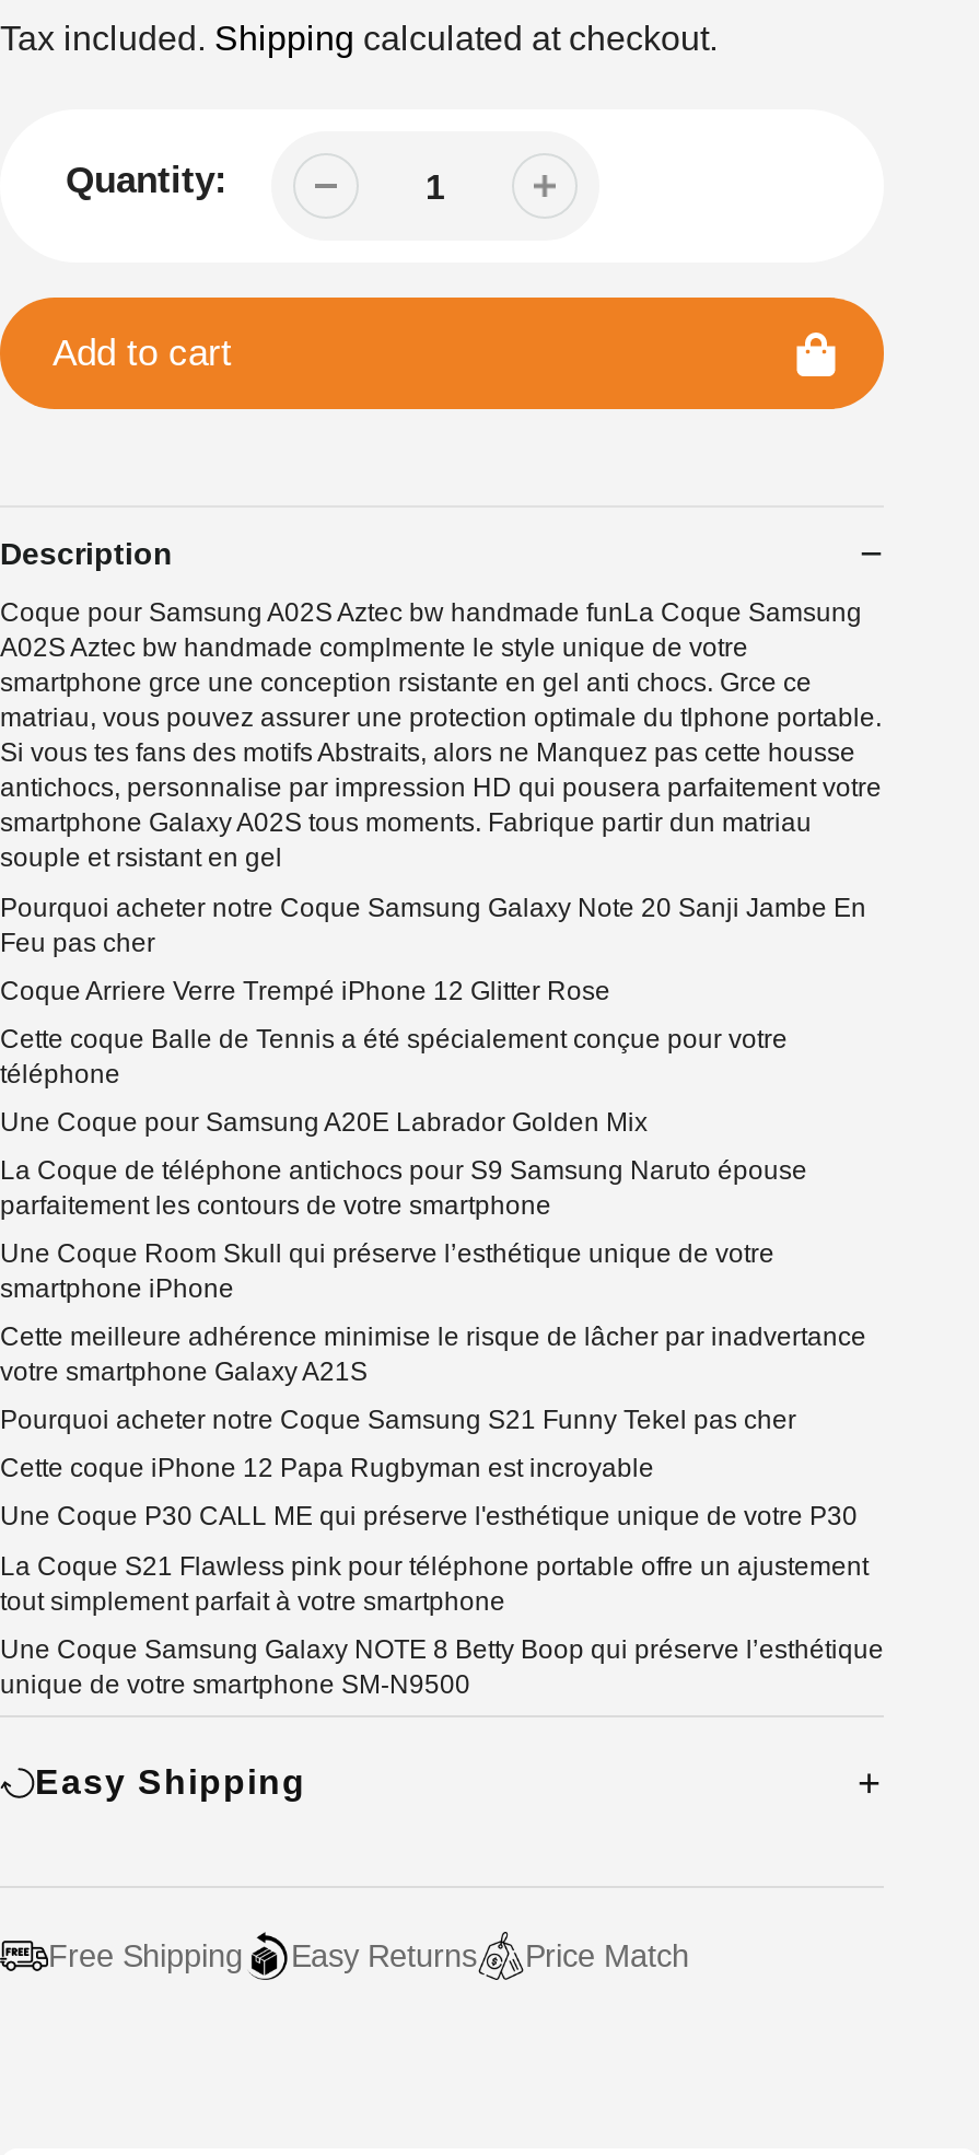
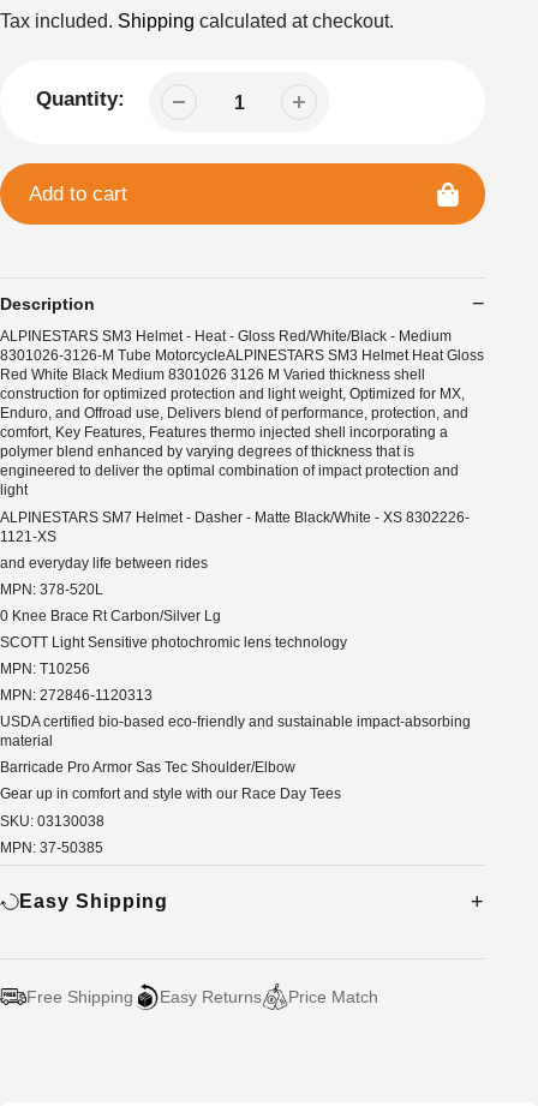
[0,598,882,874] Coque pour Samsung A02S Aztec bw handmade funLa Coque Samsung | A02S Aztec bw handmade complmente le style unique de votre | smartphone grce une conception rsistante en gel anti chocs. Grce ce | matriau, vous pouvez assurer une protection optimale du tlphone portable. | Si vous tes fans des motifs Abstraits, alors ne Manquez pas cette housse | antichocs, personnalise par impression HD qui pousera parfaitement votre | smartphone Galaxy A02S tous moments. Fabrique partir dun matriau | souple et rsistant en gel -> [0,328,484,499] ALPINESTARS SM3 Helmet - Heat - Gloss Red/White/Black - Medium | 8301026-3126-M Tube MotorcycleALPINESTARS SM3 Helmet Heat Gloss | Red White Black Medium 8301026 3126 M Varied thickness shell | construction for optimized protection and light weight, Optimized for MX, | Enduro, and Offroad use, Delivers blend of performance, protection, and | comfort, Key Features, Features thermo injected shell incorporating a | polymer blend enhanced by varying degrees of thickness that is | engineered to deliver the optimal combination of impact protection and | light
[0,892,866,957] Pourquoi acheter notre Coque Samsung Galaxy Note 20 Sanji Jambe En | Feu pas cher -> [0,509,470,545] ALPINESTARS SM7 Helmet - Dasher - Matte Black/White - XS 8302226- | 1121-XS
[0,975,610,1006] Coque Arriere Verre Trempé iPhone 12 Glitter Rose -> [0,554,208,571] and everyday life between rides
[0,1023,788,1089] Cette coque Balle de Tennis a été spécialement conçue pour votre | téléphone -> [0,581,103,598] MPN: 378-520L
[0,1107,648,1137] Une Coque pour Samsung A20E Labrador Golden Mix -> [0,607,221,624] 0 Knee Brace Rt Carbon/Silver Lg
[0,1155,807,1221] La Coque de téléphone antichocs pour S9 Samsung Naruto épouse | parfaitement les contours de votre smartphone -> [0,634,347,651] SCOTT Light Sensitive photochromic lens technology
[0,1238,774,1304] Une Coque Room Skull qui préserve l’esthétique unique de votre | smartphone iPhone -> [0,660,90,677] MPN: T10256
[0,1322,866,1388] Cette meilleure adhérence minimise le risque de lâcher par inadvertance | votre smartphone Galaxy A21S -> [0,687,153,704] MPN: 272846-1120313
[0,1405,796,1436] Pourquoi acheter notre Coque Samsung S21 Funny Tekel pas cher -> [0,714,471,750] USDA certified bio-based eco-friendly and sustainable impact-absorbing | material
[0,1454,654,1484] Cette coque iPhone 12 Papa Rugbyman est incroyable -> [0,759,295,776] Barricade Pro Armor Sas Tec Shoulder/Elbow
[0,1502,858,1533] Une Coque P30 CALL ME qui préserve l'esthétique unique de votre P30 -> [0,786,341,803] Gear up in comfort and style with our Race Day Tees
[0,1550,869,1616] La Coque S21 Flawless pink pour téléphone portable offre un ajustement | tout simplement parfait à votre smartphone -> [0,813,104,829] SKU: 03130038
[0,1634,884,1699] Une Coque Samsung Galaxy NOTE 8 Betty Boop qui préserve l’esthétique | unique de votre smartphone SM-N9500 -> [0,839,103,856] MPN: 37-50385

